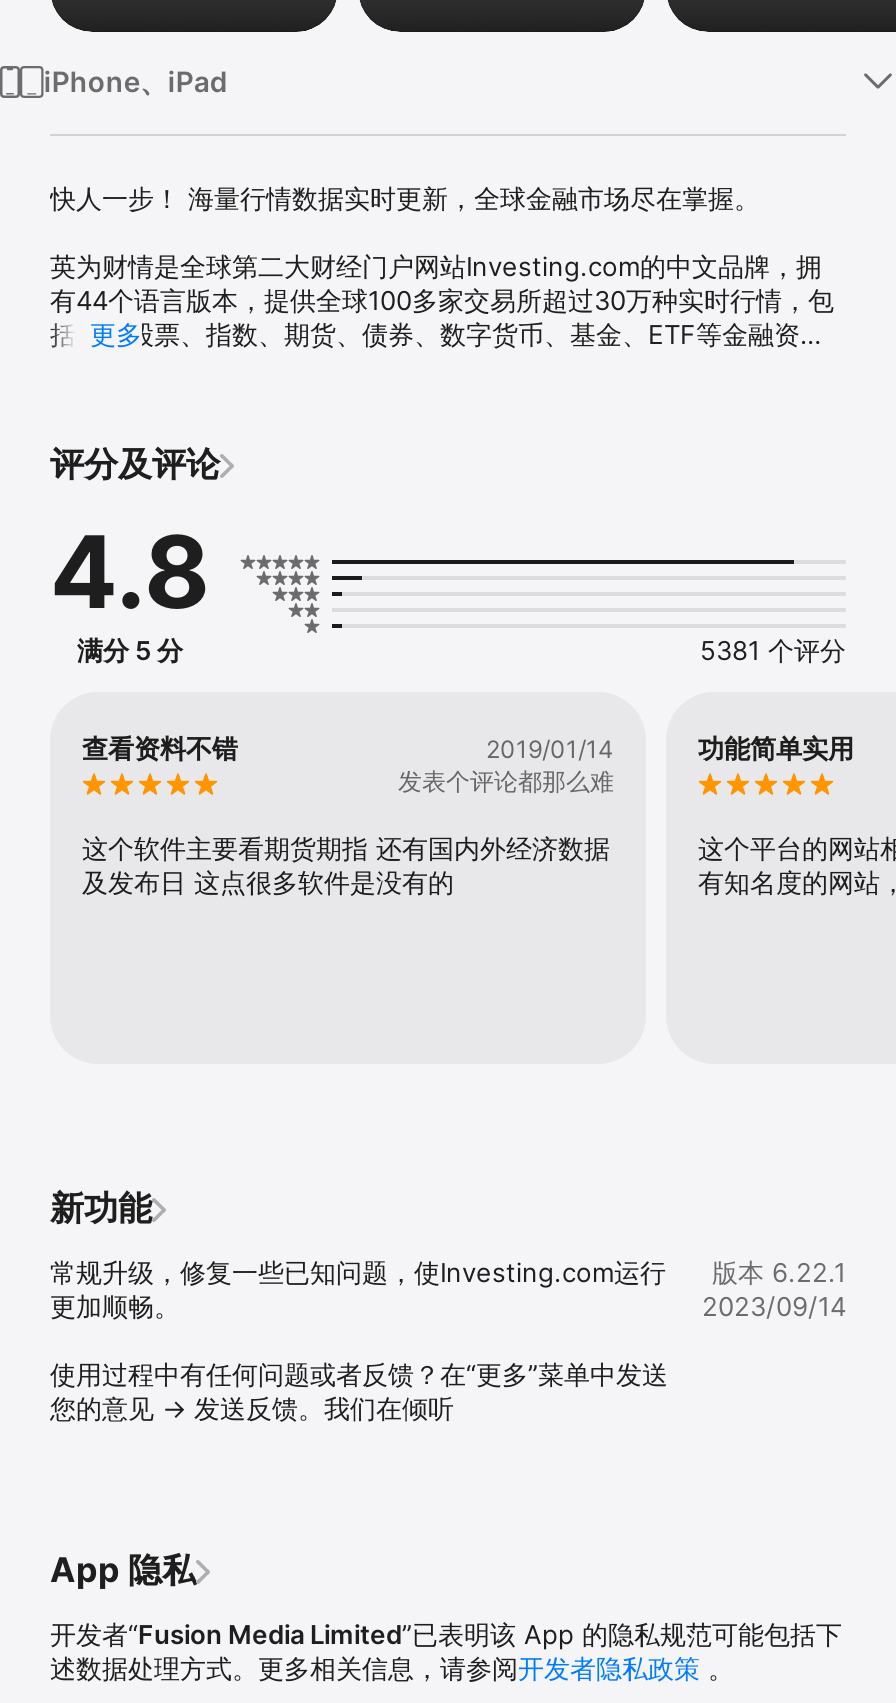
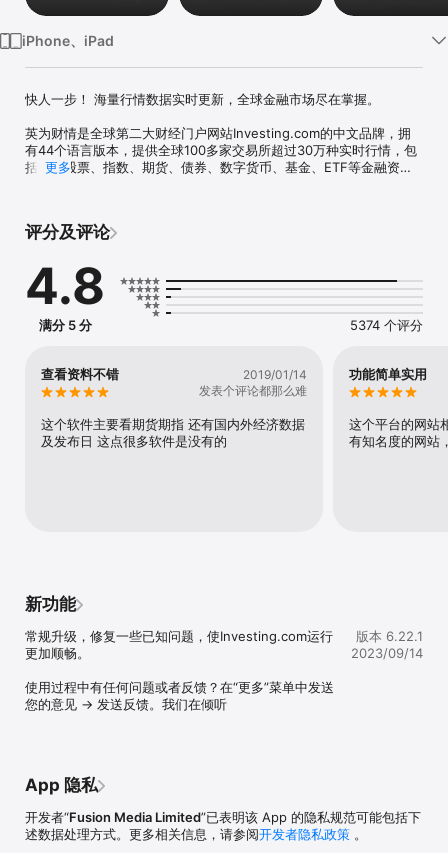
[700,634,846,666] 5381 个评分 -> [350,317,423,333] 5374 个评分

